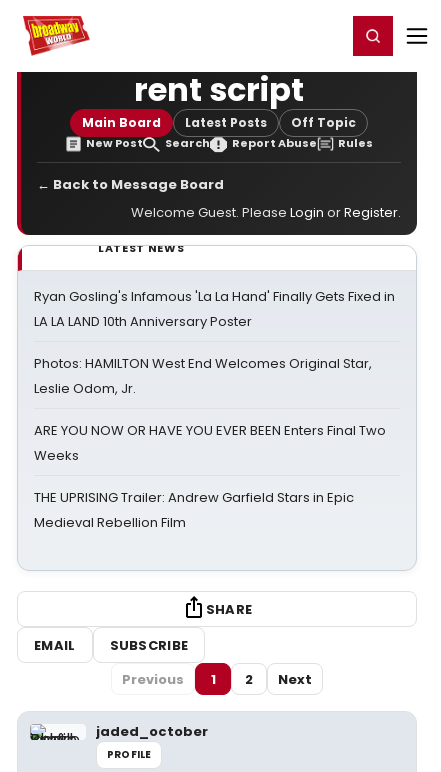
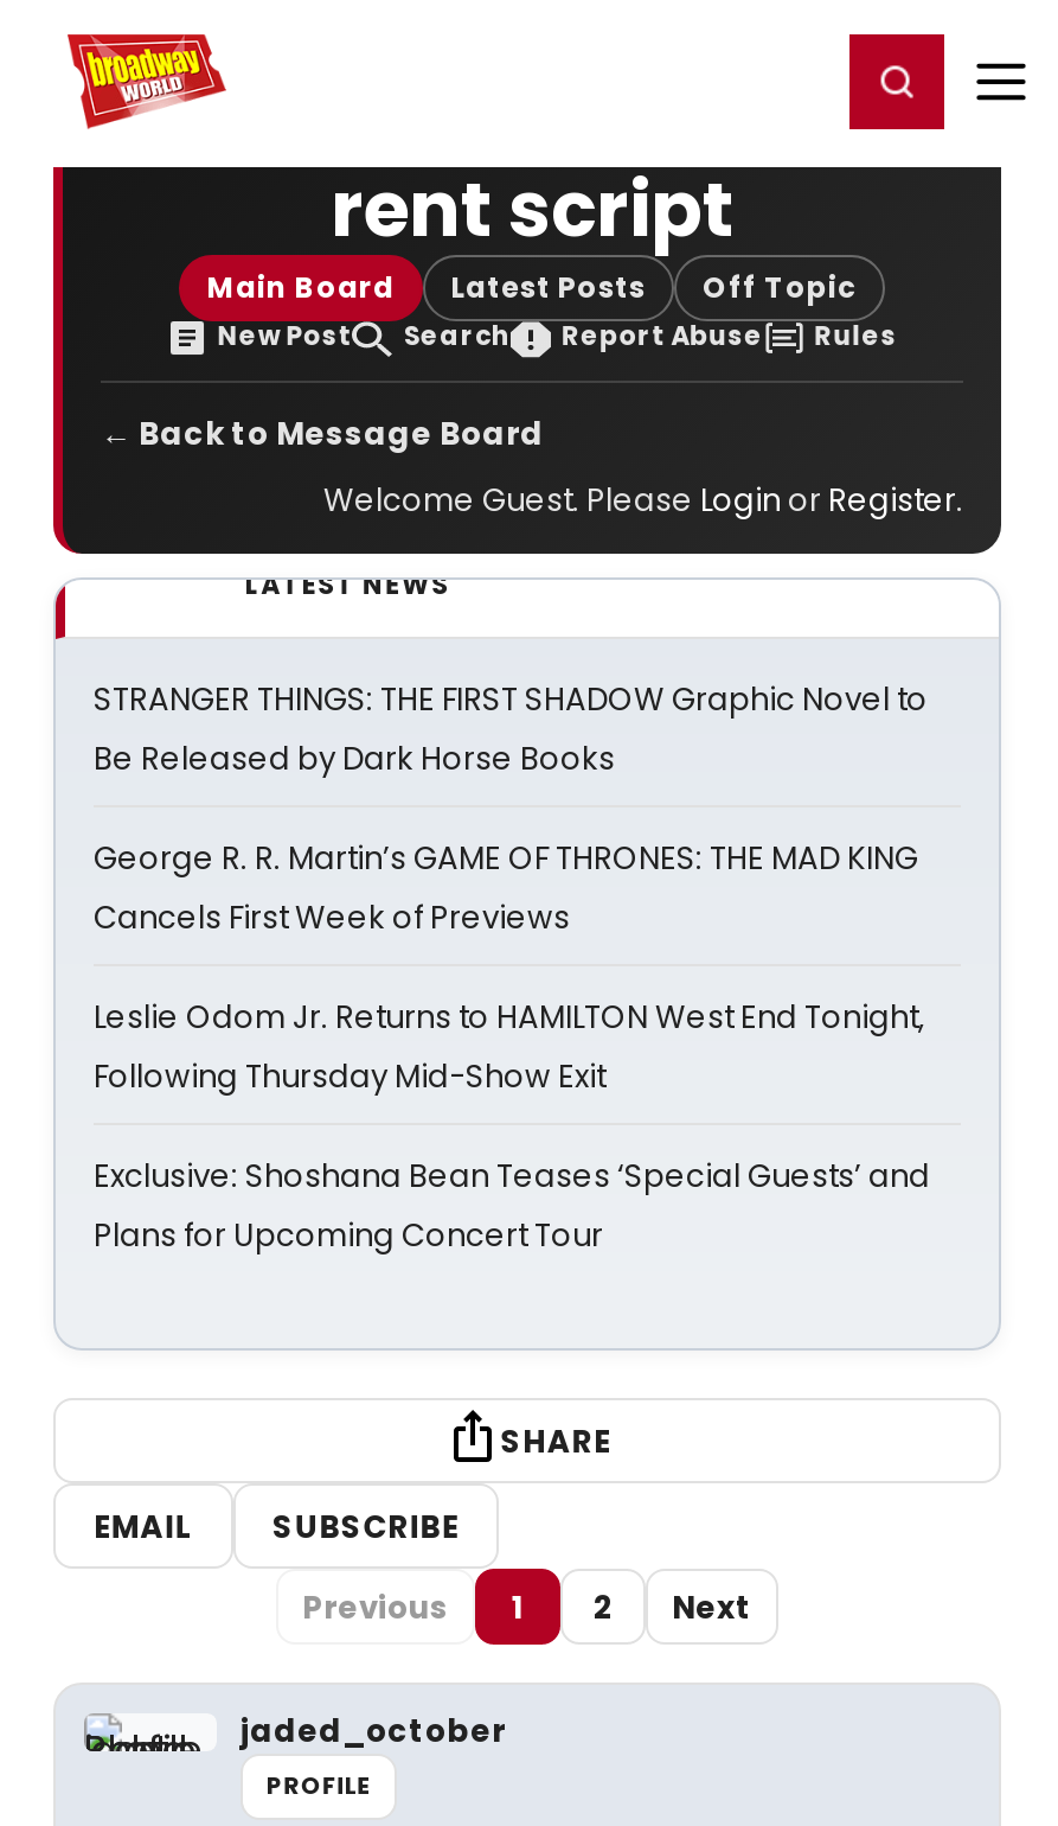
[34,287,395,331] Ryan Gosling's Infamous 'La La Hand' Finally Gets Fixed in | LA LA LAND 10th Anniversary Poster -> [94,677,928,781] STRANGER THINGS: THE FIRST SHADOW Graphic Novel to | Be Released by Dark Horse Books
[34,354,372,398] Photos: HAMILTON West End Welcomes Original Star, | Leslie Odom, Jr. -> [94,836,918,940] George R. R. Martin’s GAME OF THRONES: THE MAD KING | Cancels First Week of Previews
[34,421,386,465] ARE YOU NOW OR HAVE YOU EVER BEEN Enters Final Two | Weeks -> [94,995,925,1099] Leslie Odom Jr. Returns to HAMILTON West End Tonight, | Following Thursday Mid-Show Exit
[34,488,354,532] THE UPRISING Trailer: Andrew Garfield Stars in Epic | Medieval Rebellion Film -> [94,1154,930,1258] Exclusive: Shoshana Bean Teases ‘Special Guests’ and | Plans for Upcoming Concert Tour

